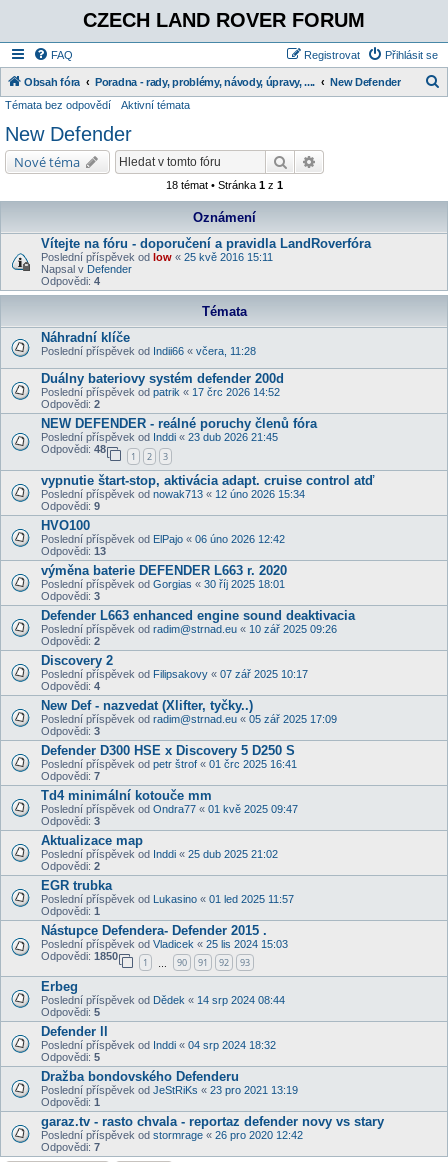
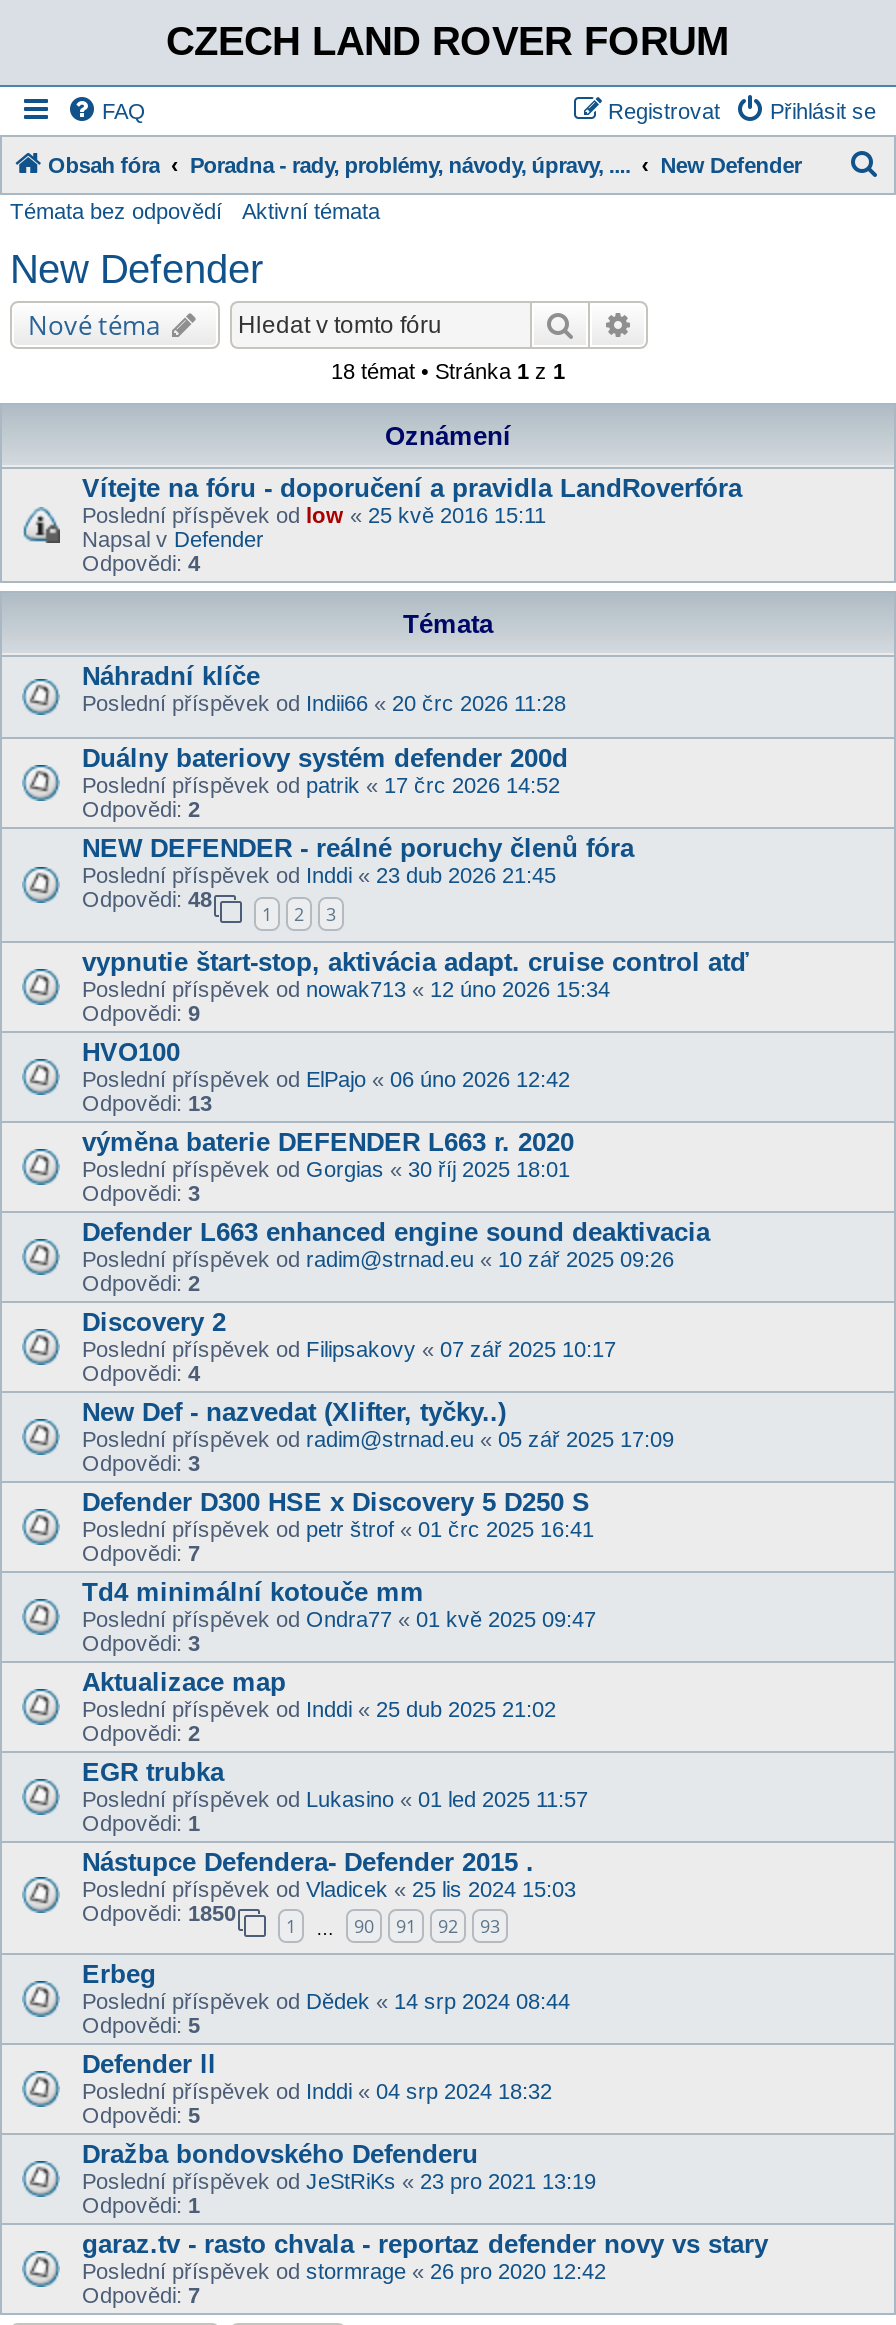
[41,345,256,357] Poslední příspěvek od Indii66 «včera, 11:28 -> [82,691,566,715] Poslední příspěvek od Indii66 «20 črc 2026 11:28

